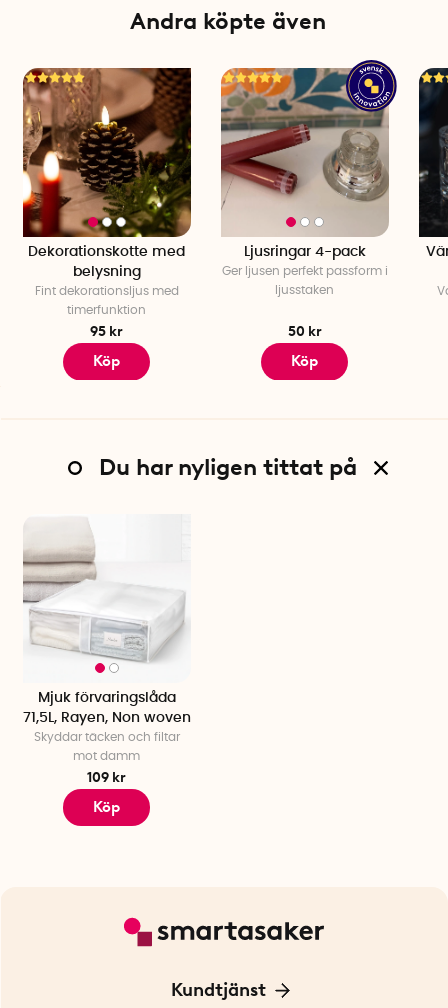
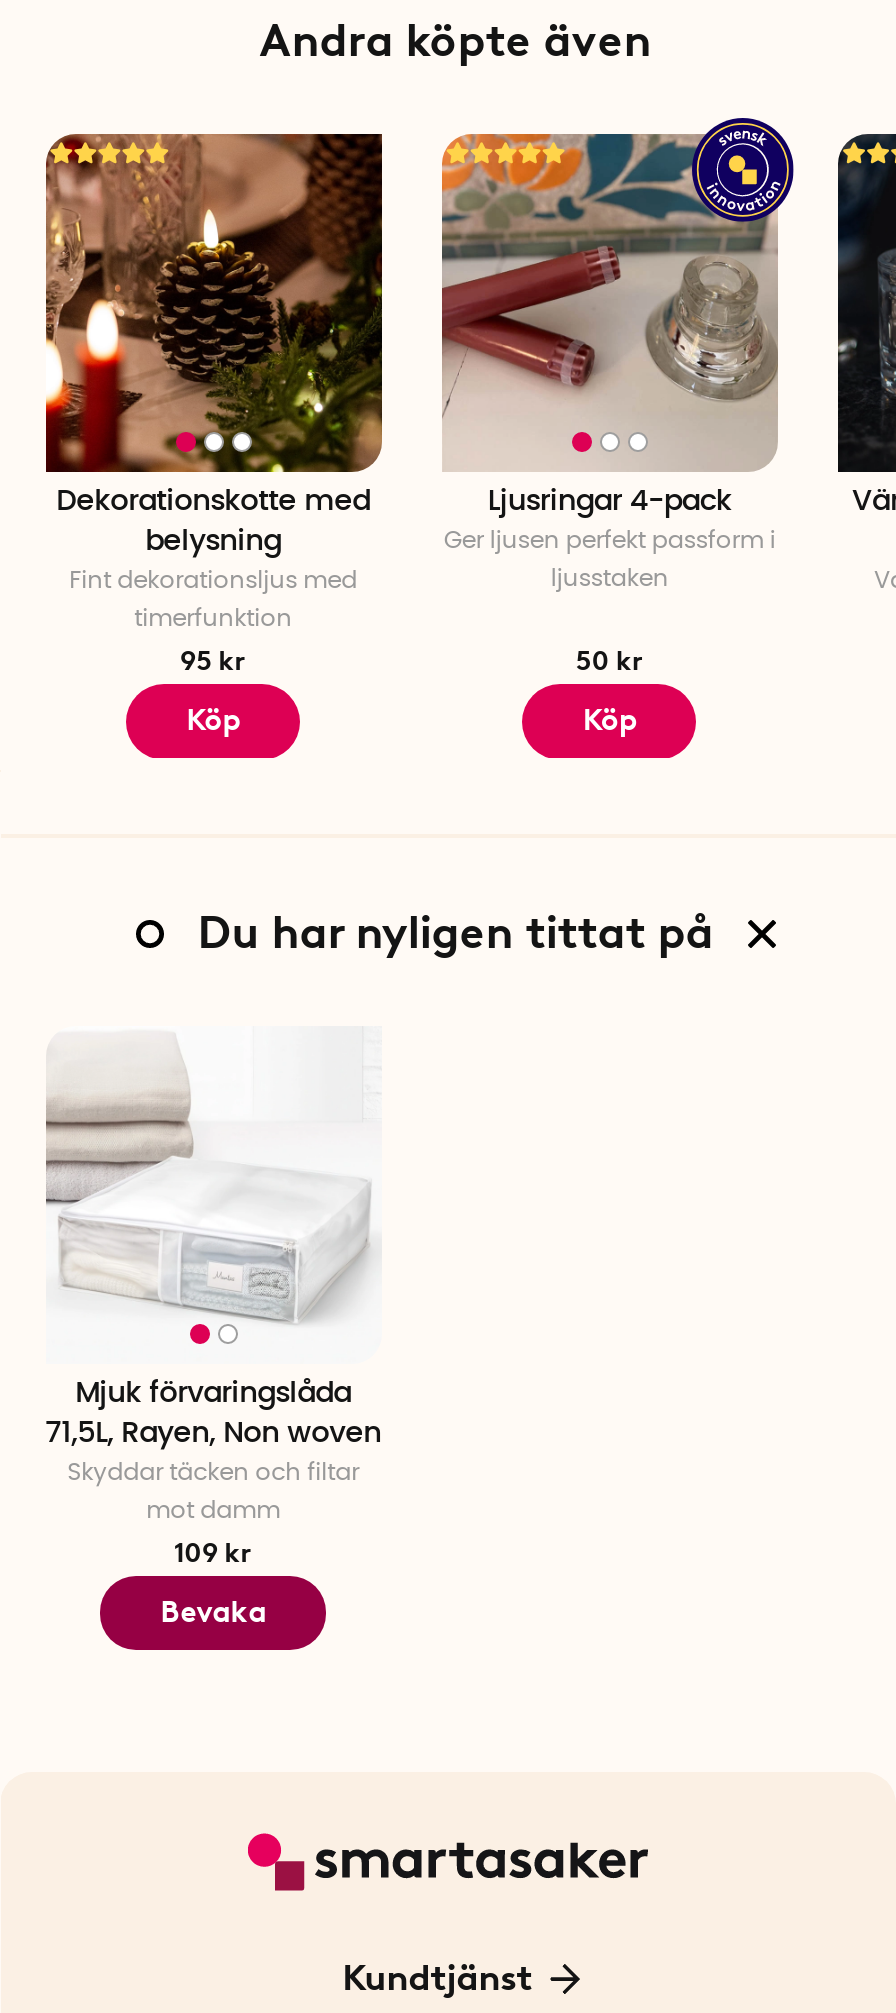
[93,798,120,816] Köp -> [160,1594,266,1630] Bevaka

